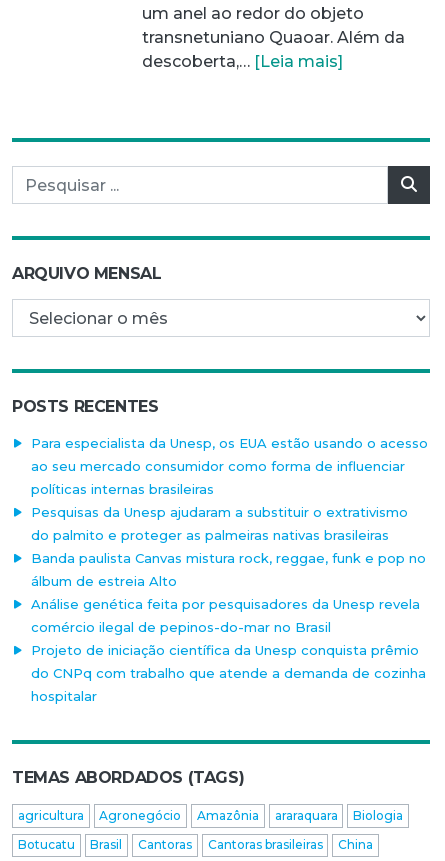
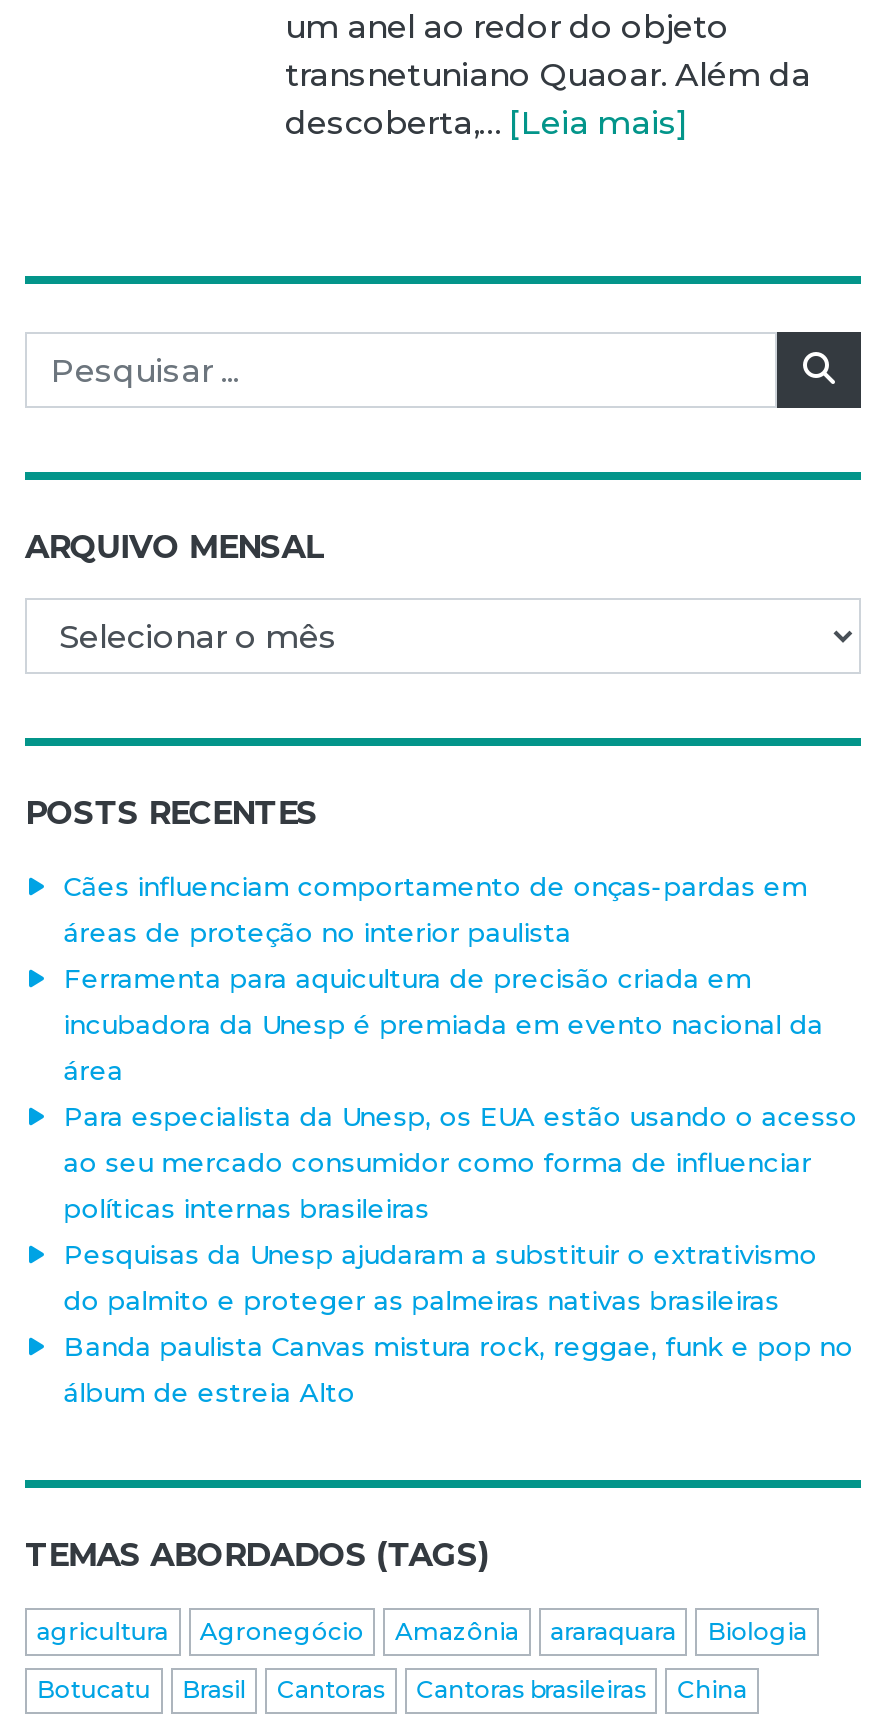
none -> [63,870,823,1086] Cães influenciam comportamento de onças-pardas em | áreas de proteção no interior paulista | Ferramenta para aquicultura de precisão criada em | incubadora da Unesp é premiada em evento nacional da | área
moved [31,435,428,589] -> [63,1100,857,1408]: Para especialista da Unesp, os EUA estão usando o acesso | ao seu mercado consumidor como forma de influenciar | políticas internas brasileiras | Pesquisas da Unesp ajudaram a substituir o extrativismo | do palmito e proteger as palmeiras nativas brasileiras | Banda paulista Canvas mistura rock, reggae, funk e pop no | álbum de estreia Alto
[31,596,426,704] Análise genética feita por pesquisadores da Unesp revela | comércio ilegal de pepinos-do-mar no Brasil | Projeto de iniciação científica da Unesp conquista prêmio | do CNPq com trabalho que atende a demanda de cozinha | hospitalar -> none

